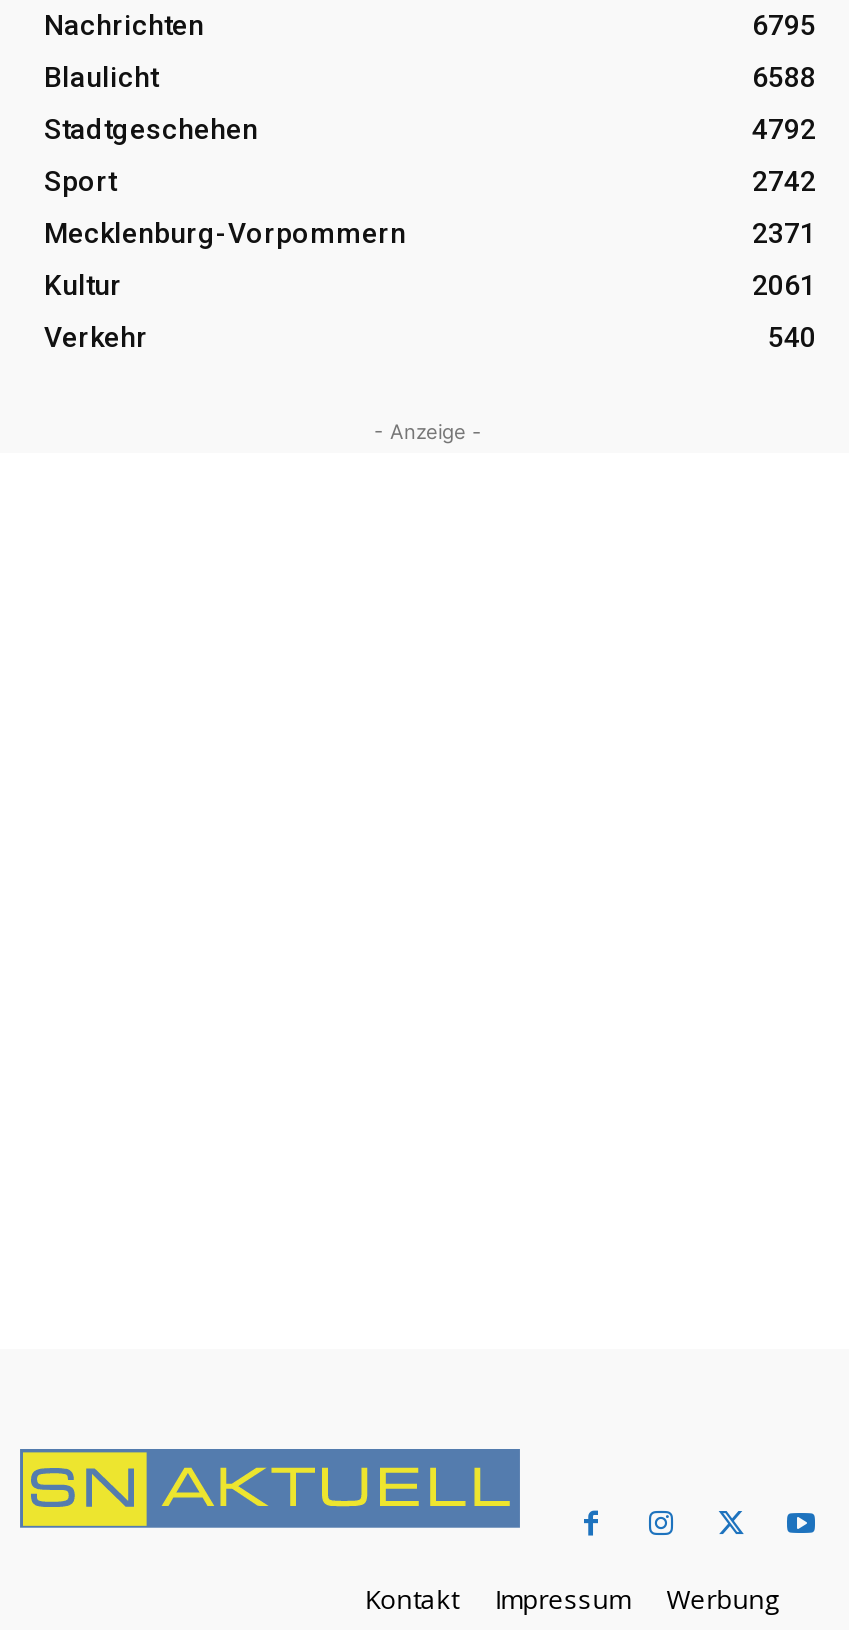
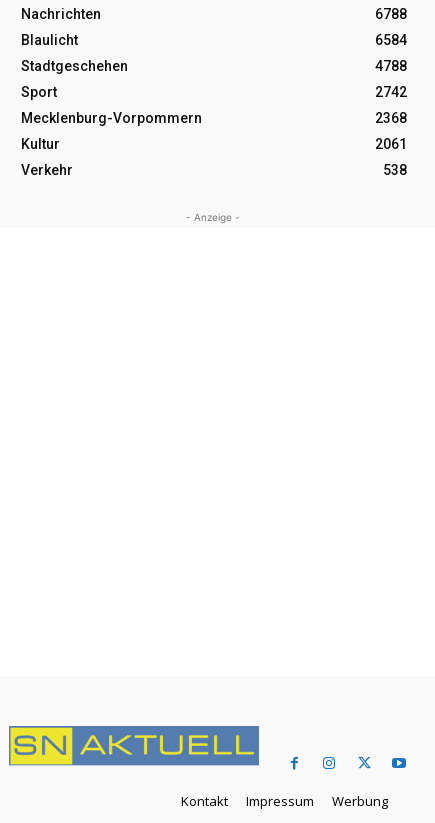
[752,8,816,40] 6795 -> [375,6,407,22] 6788
[752,60,816,92] 6588 -> [375,32,407,48] 6584
[752,112,816,144] 4792 -> [375,58,407,74] 4788
[752,216,816,248] 2371 -> [375,110,407,126] 2368
[768,320,816,352] 540 -> [383,162,407,178] 538

